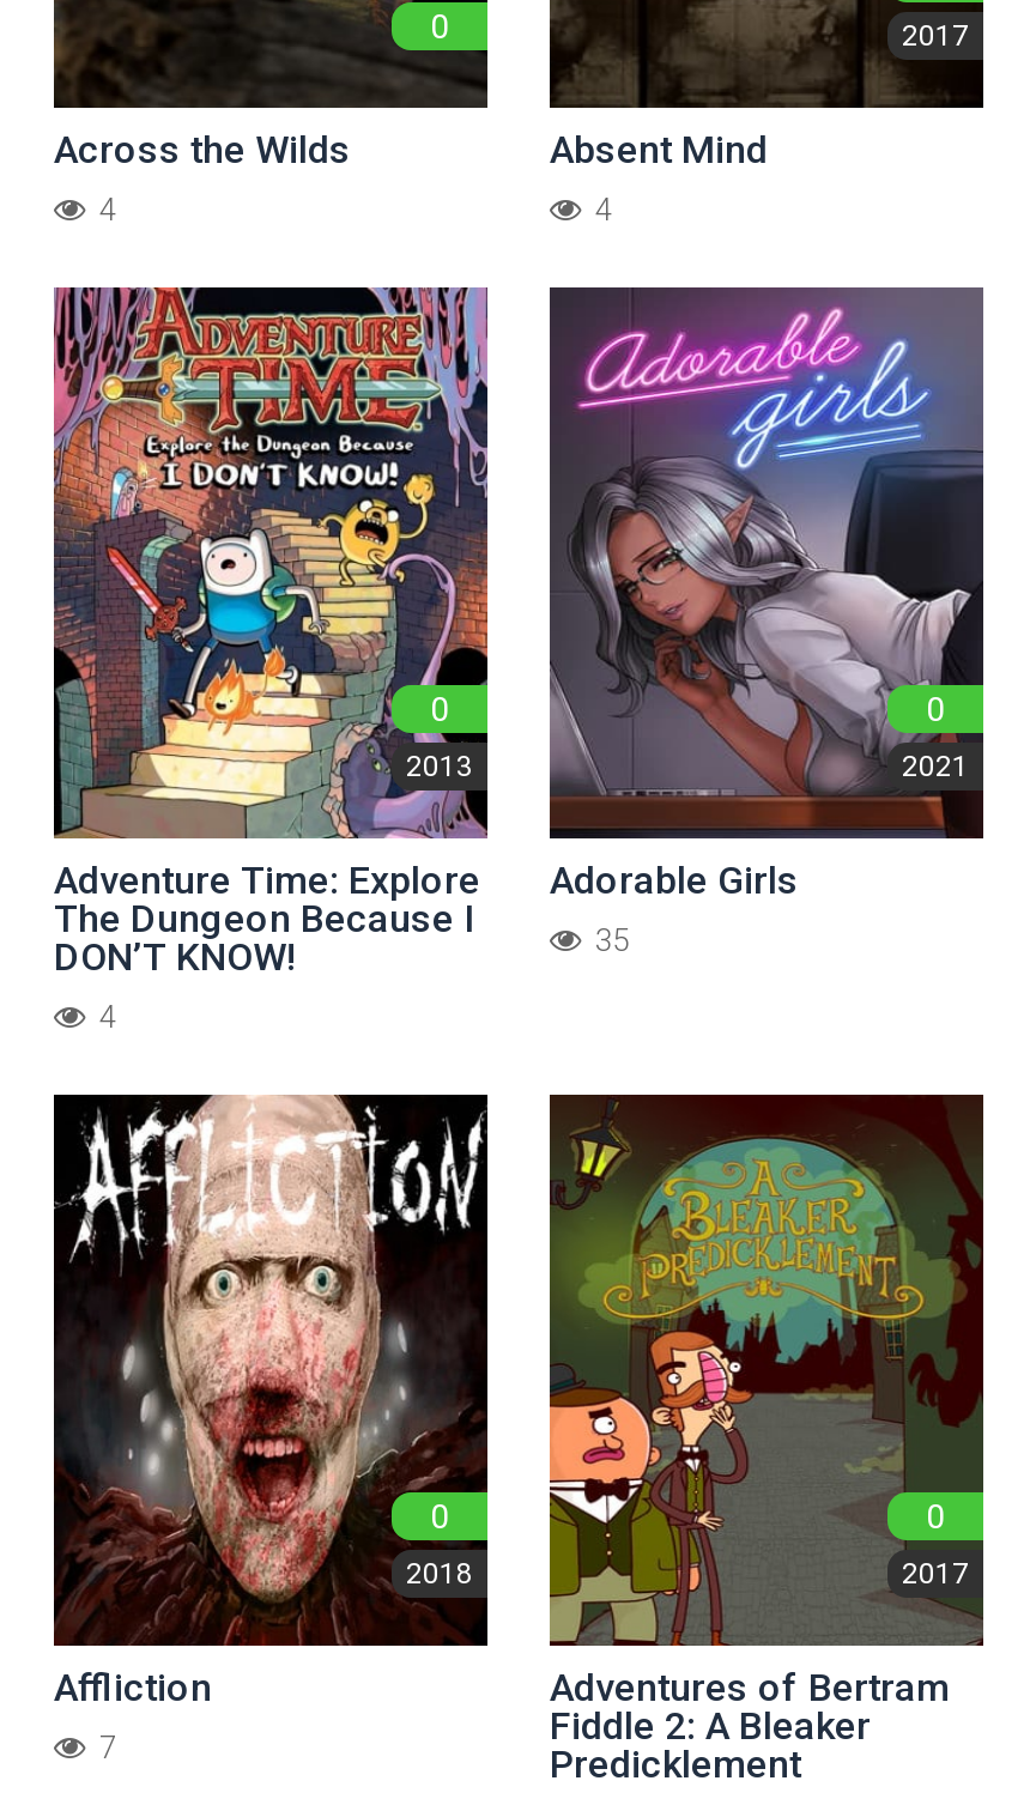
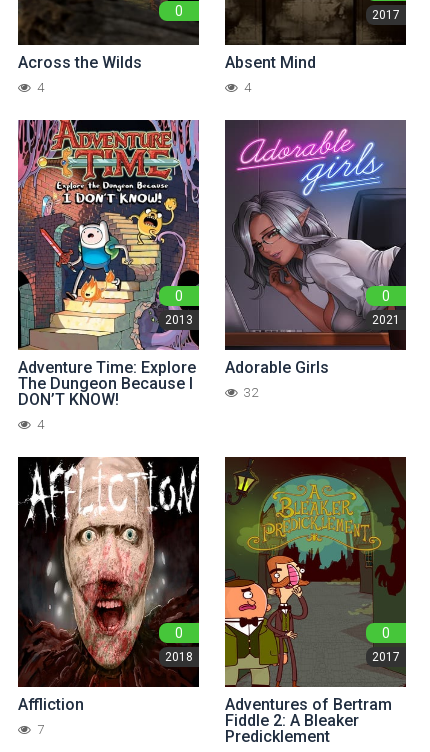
[595,922,629,958] 35 -> [244,385,258,400] 32

